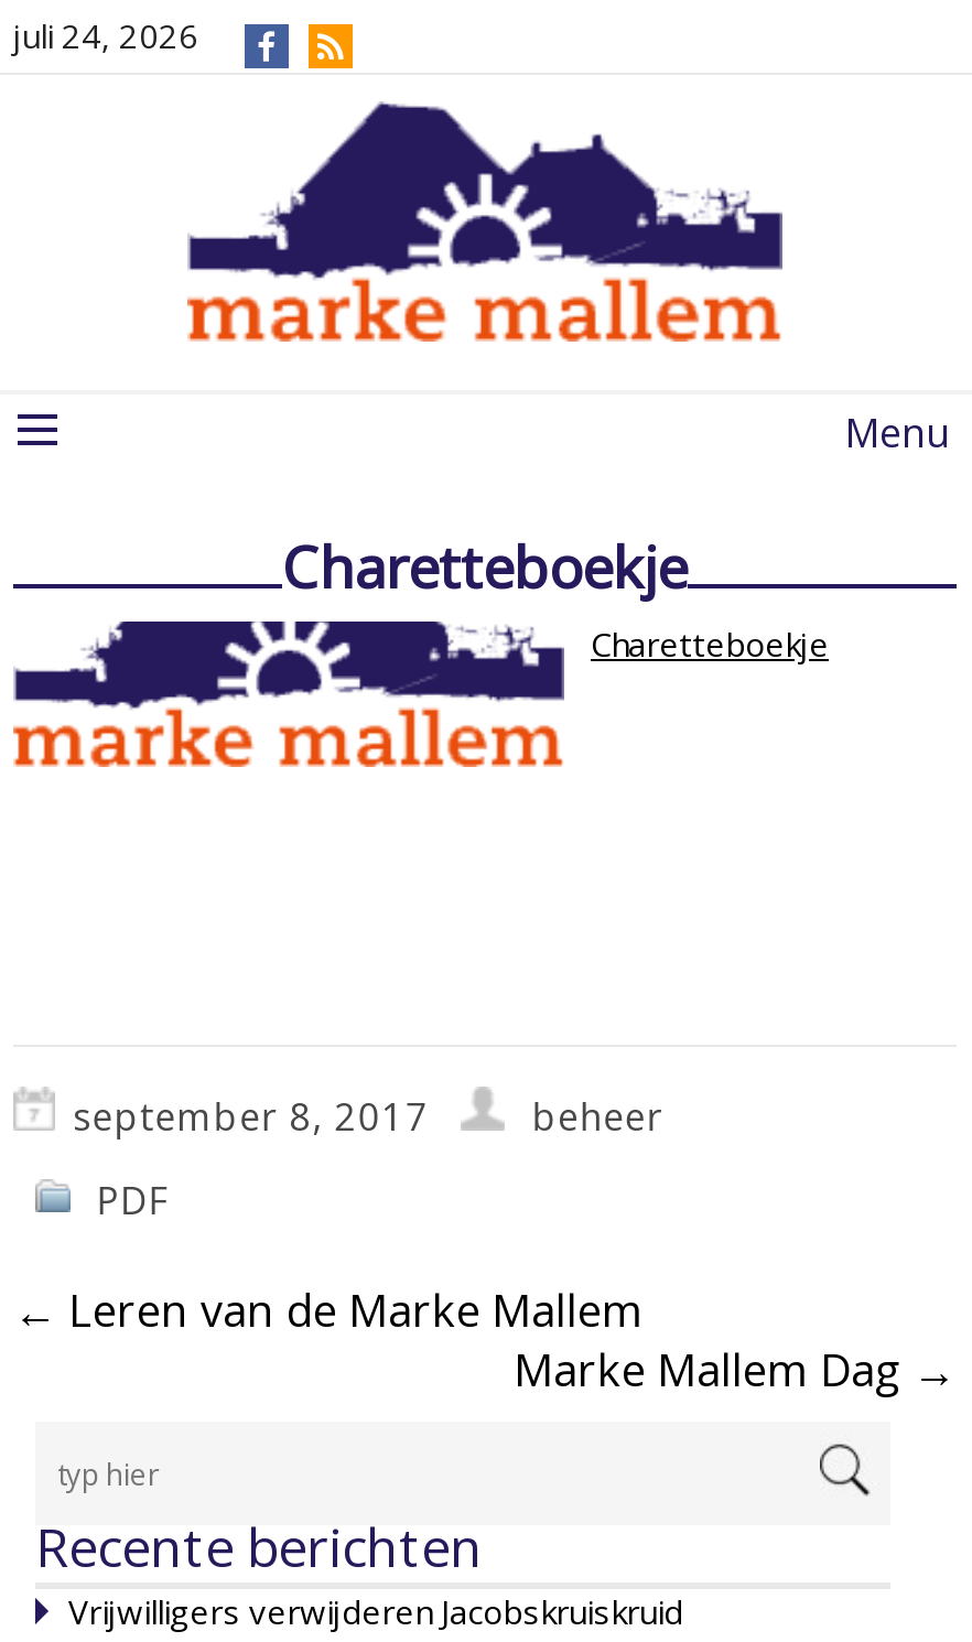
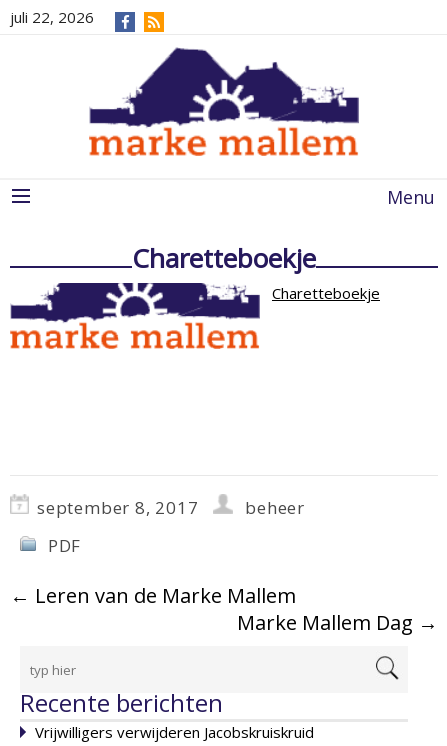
[13,13,198,57] juli 24, 2026 -> [10,7,94,27] juli 22, 2026

